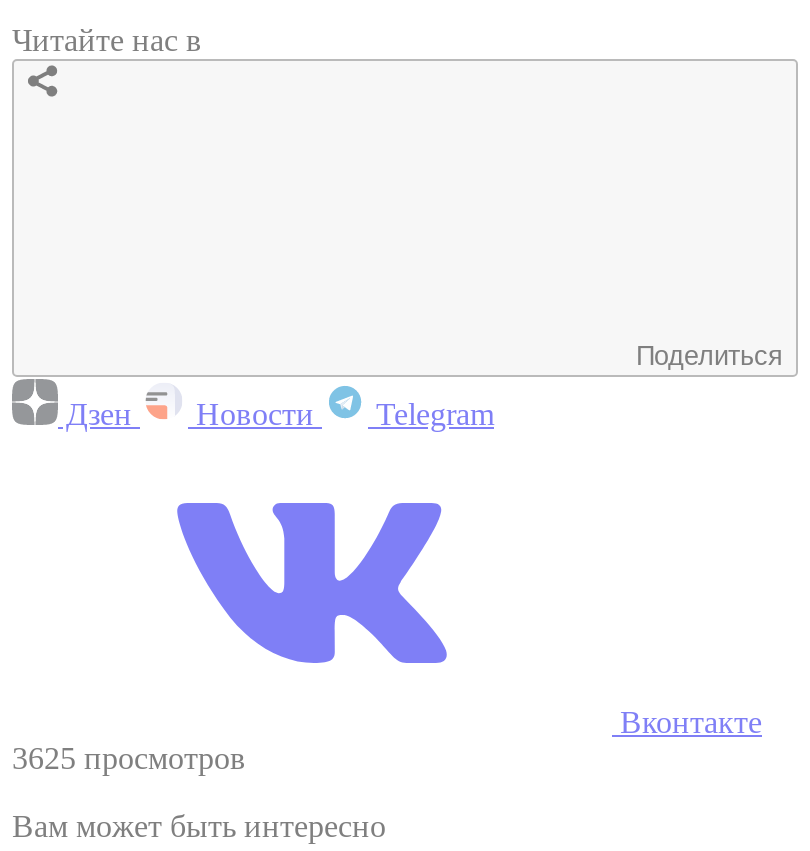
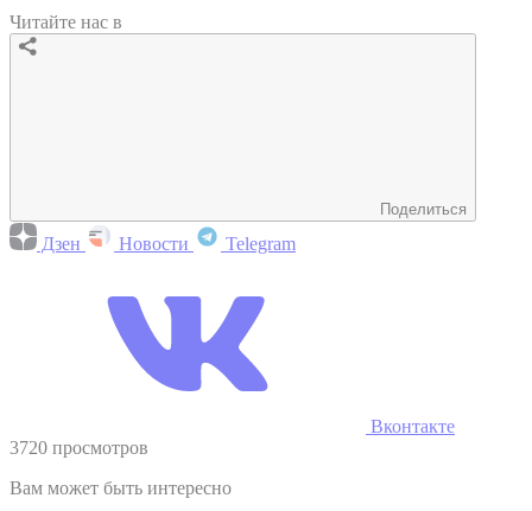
[12,740,246,774] 3625 просмотров -> [9,437,148,457] 3720 просмотров

